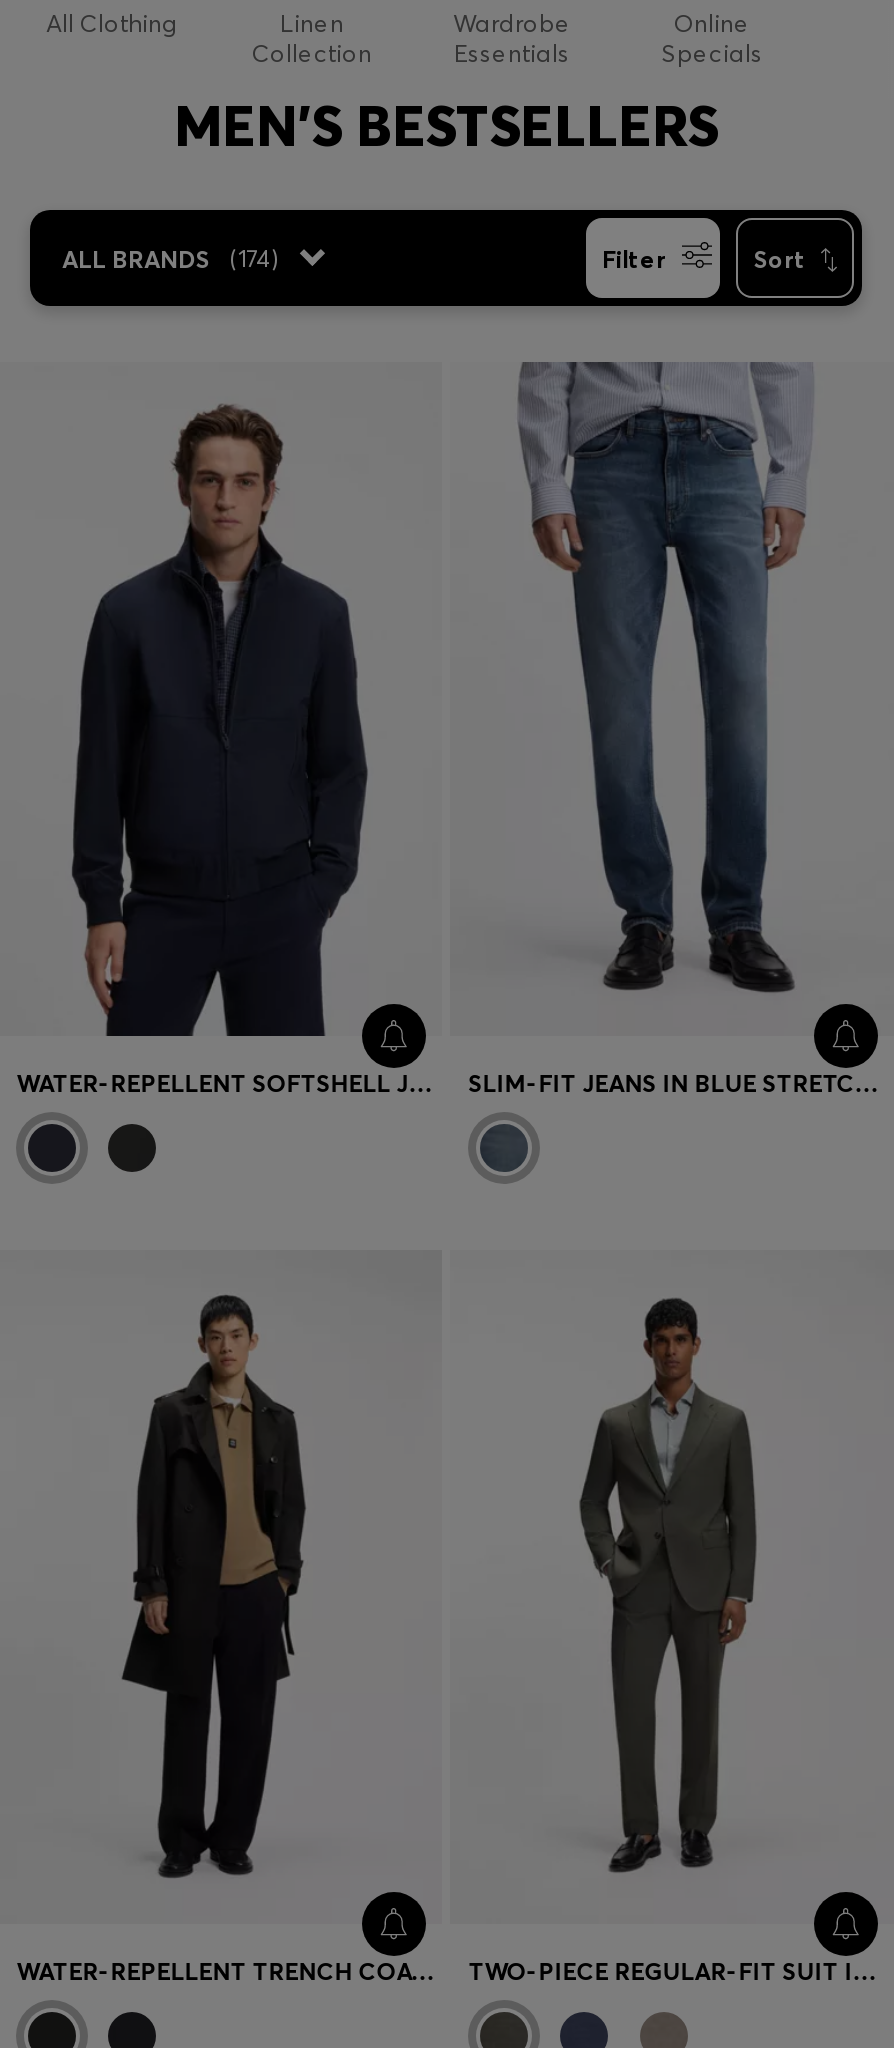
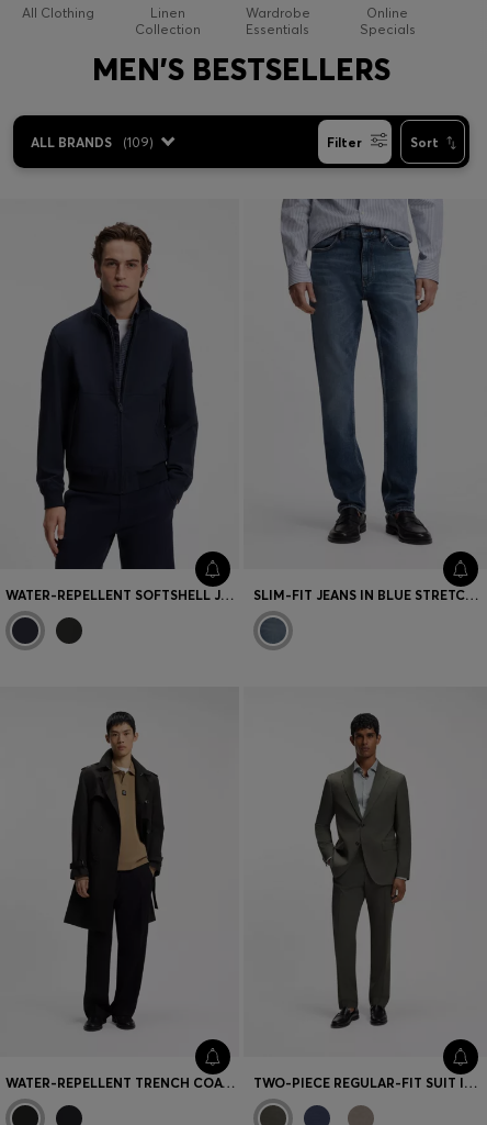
[230,243,280,273] (174) -> [123,133,154,150] (109)

